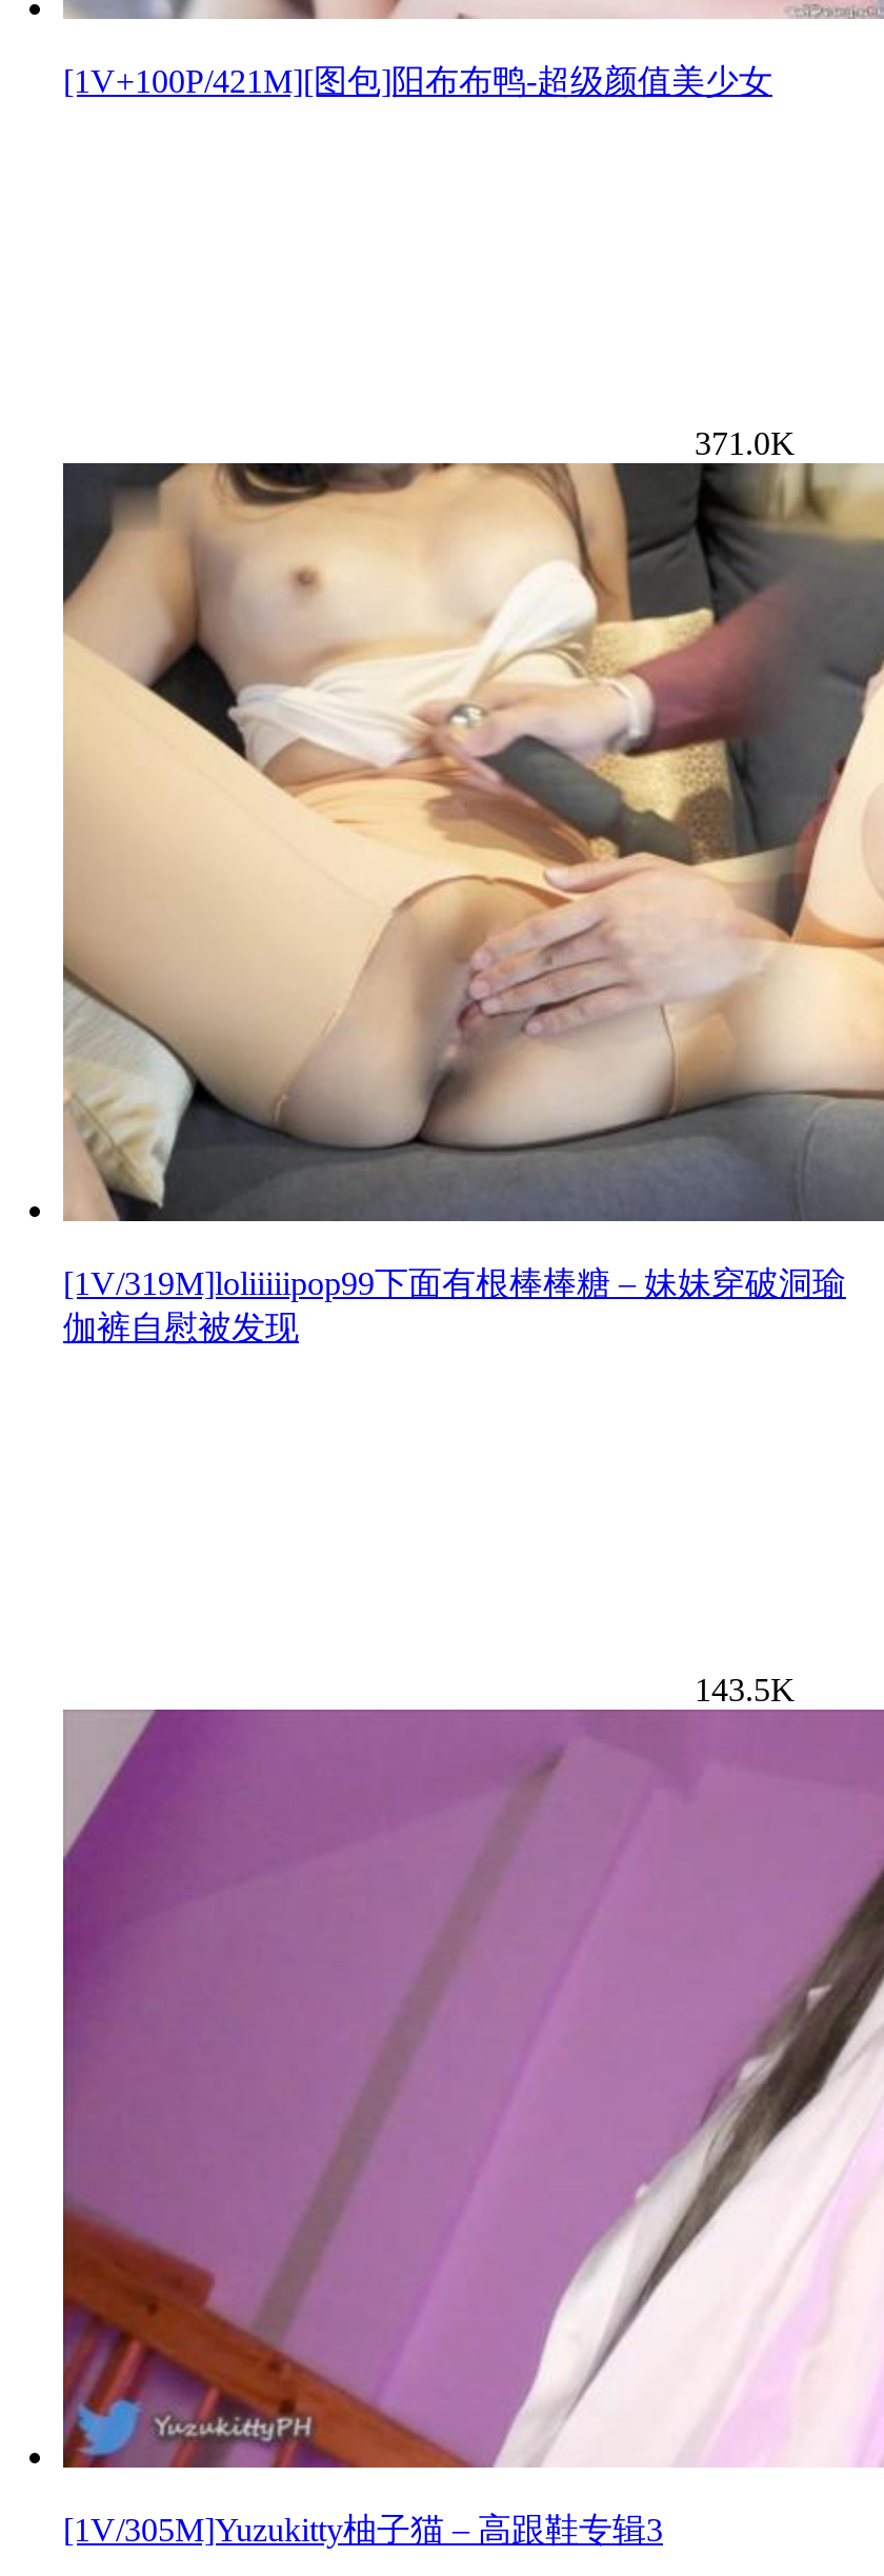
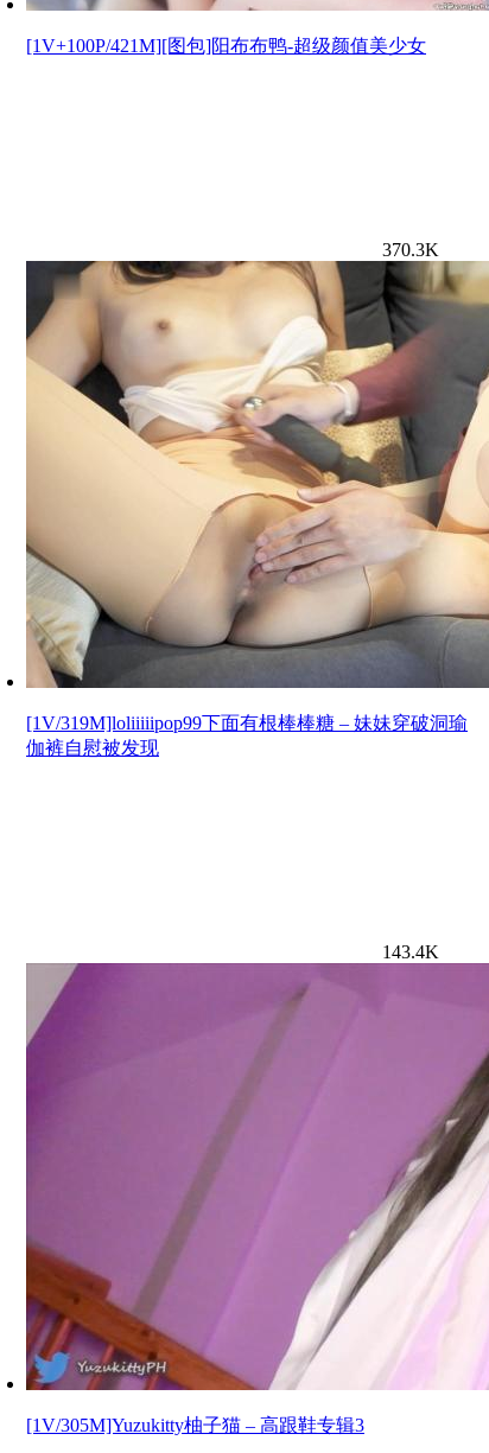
[695,426,796,462] 371.0K -> [382,240,439,260] 370.3K
[695,1672,796,1708] 143.5K -> [382,942,439,962] 143.4K

